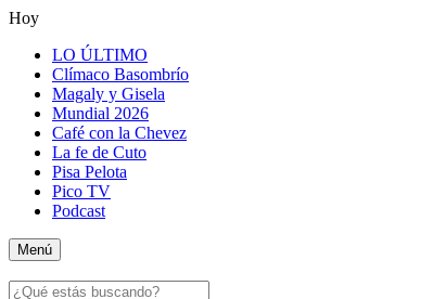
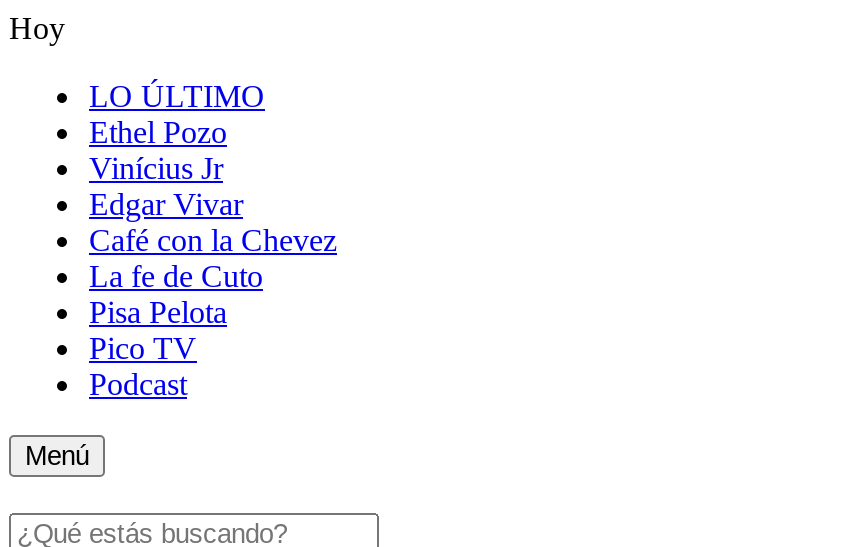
[52,65,189,122] Clímaco Basombrío | Magaly y Gisela | Mundial 2026 -> [89,115,243,221] Ethel Pozo | Vinícius Jr | Edgar Vivar

